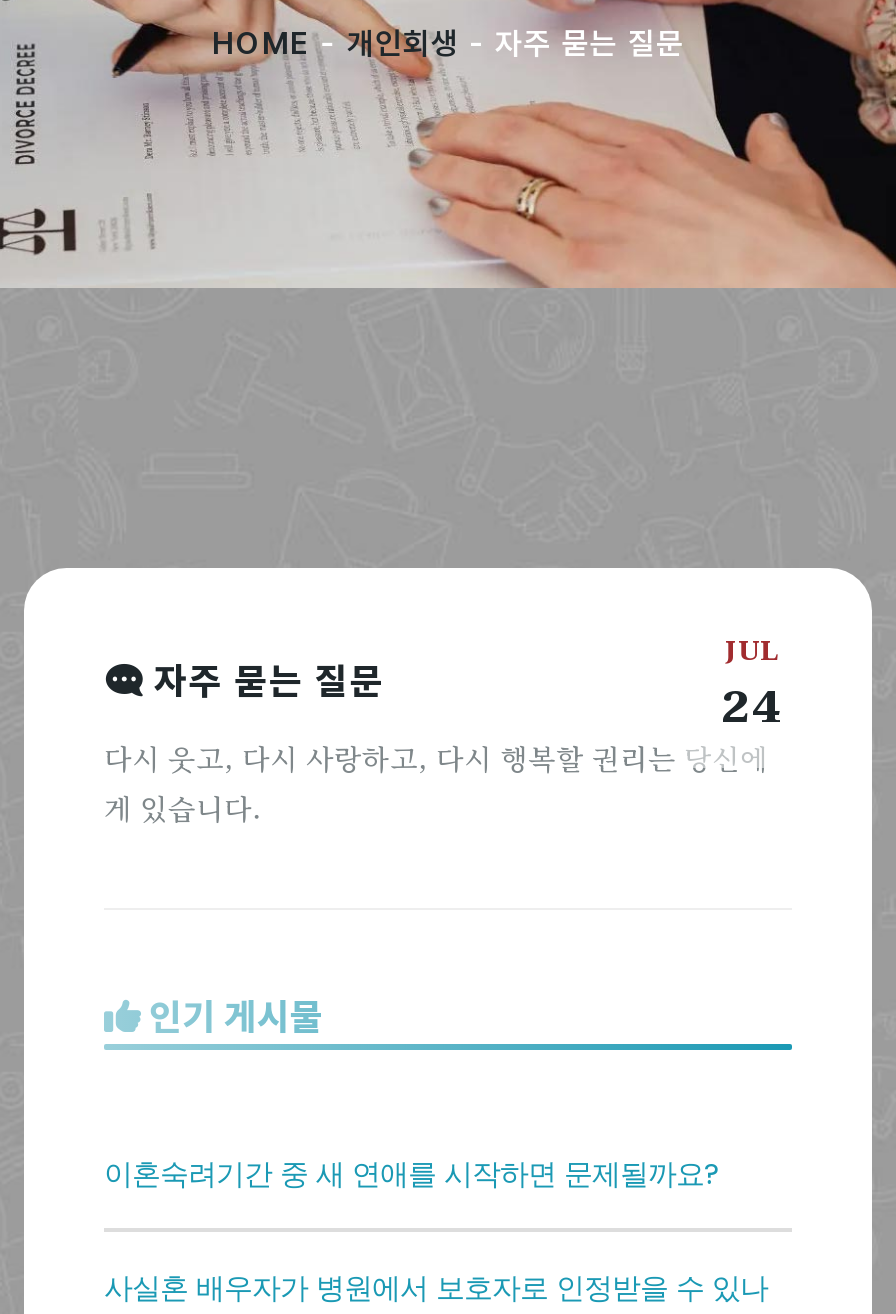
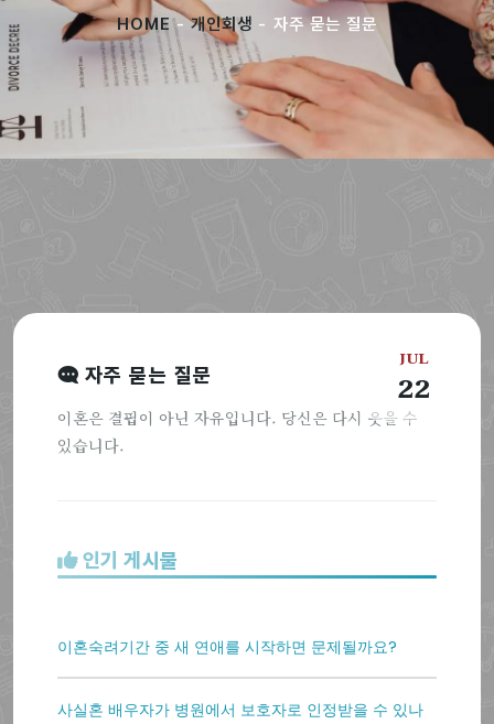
[722,670,782,746] 24 -> [398,369,431,411] 22
[104,737,768,827] 다시 웃고, 다시 사랑하고, 다시 행복할 권리는 당신에 | 게 있습니다. -> [57,406,418,456] 이혼은 결핍이 아닌 자유입니다. 당신은 다시 웃을 수 | 있습니다.

